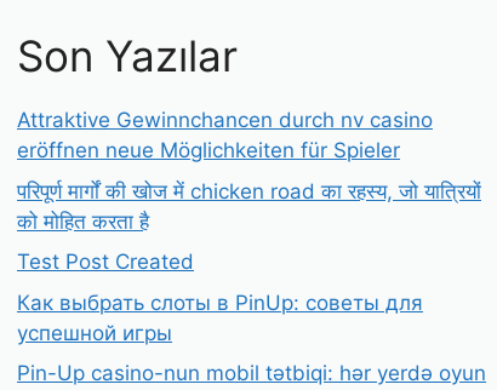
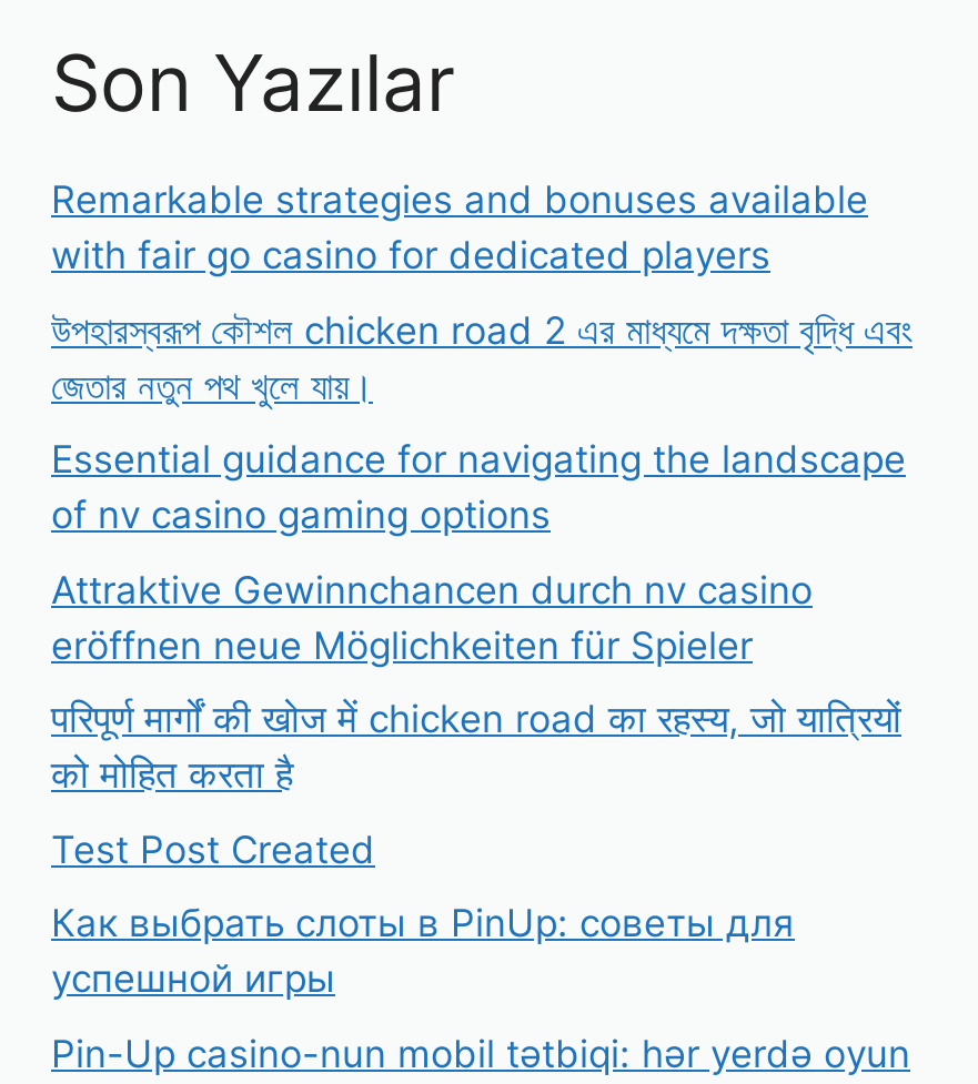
none -> [51,178,913,538] Remarkable strategies and bonuses available | with fair go casino for dedicated players | উপহারস্বরূপ কৌশল chicken road 2 এর মাধ্যমে দক্ষতা বৃদ্ধি এবং | জেতার নতুন পথ খুলে যায়। | Essential guidance for navigating the landscape | of nv casino gaming options

